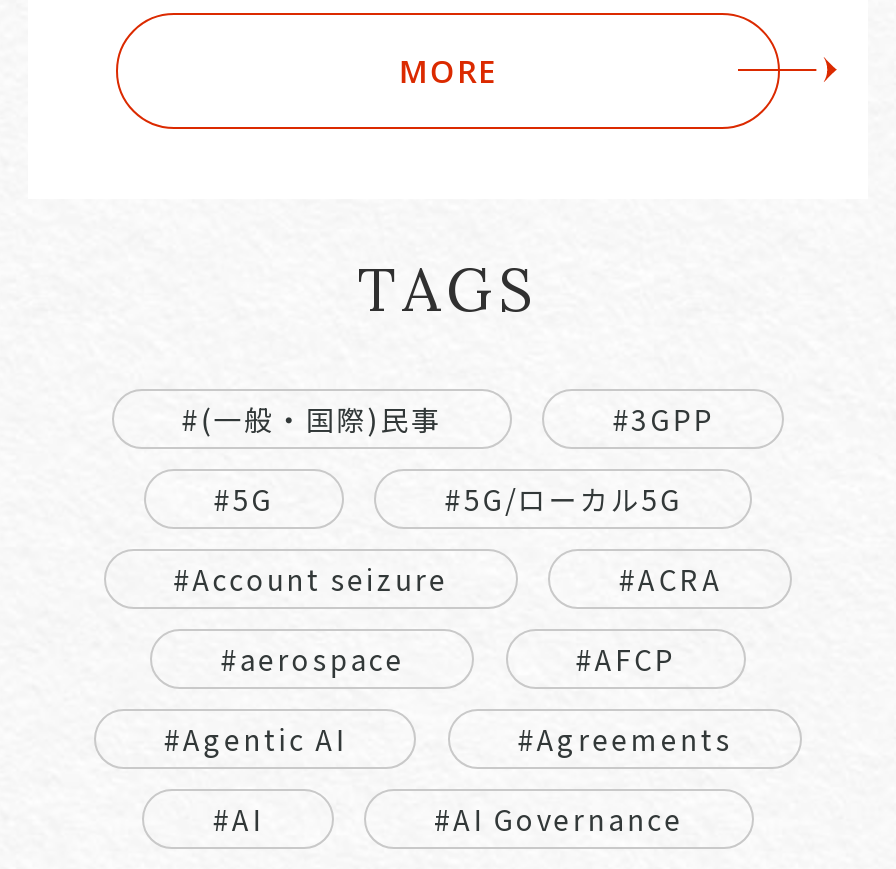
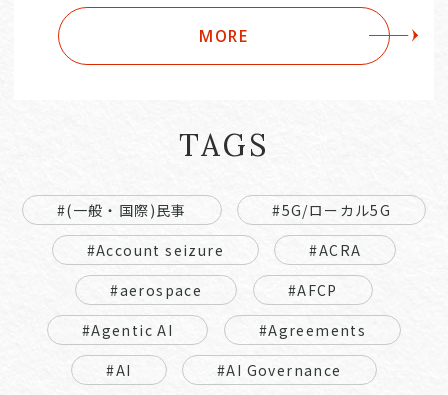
[213,399,714,519] #3GPP | #5G -> none

